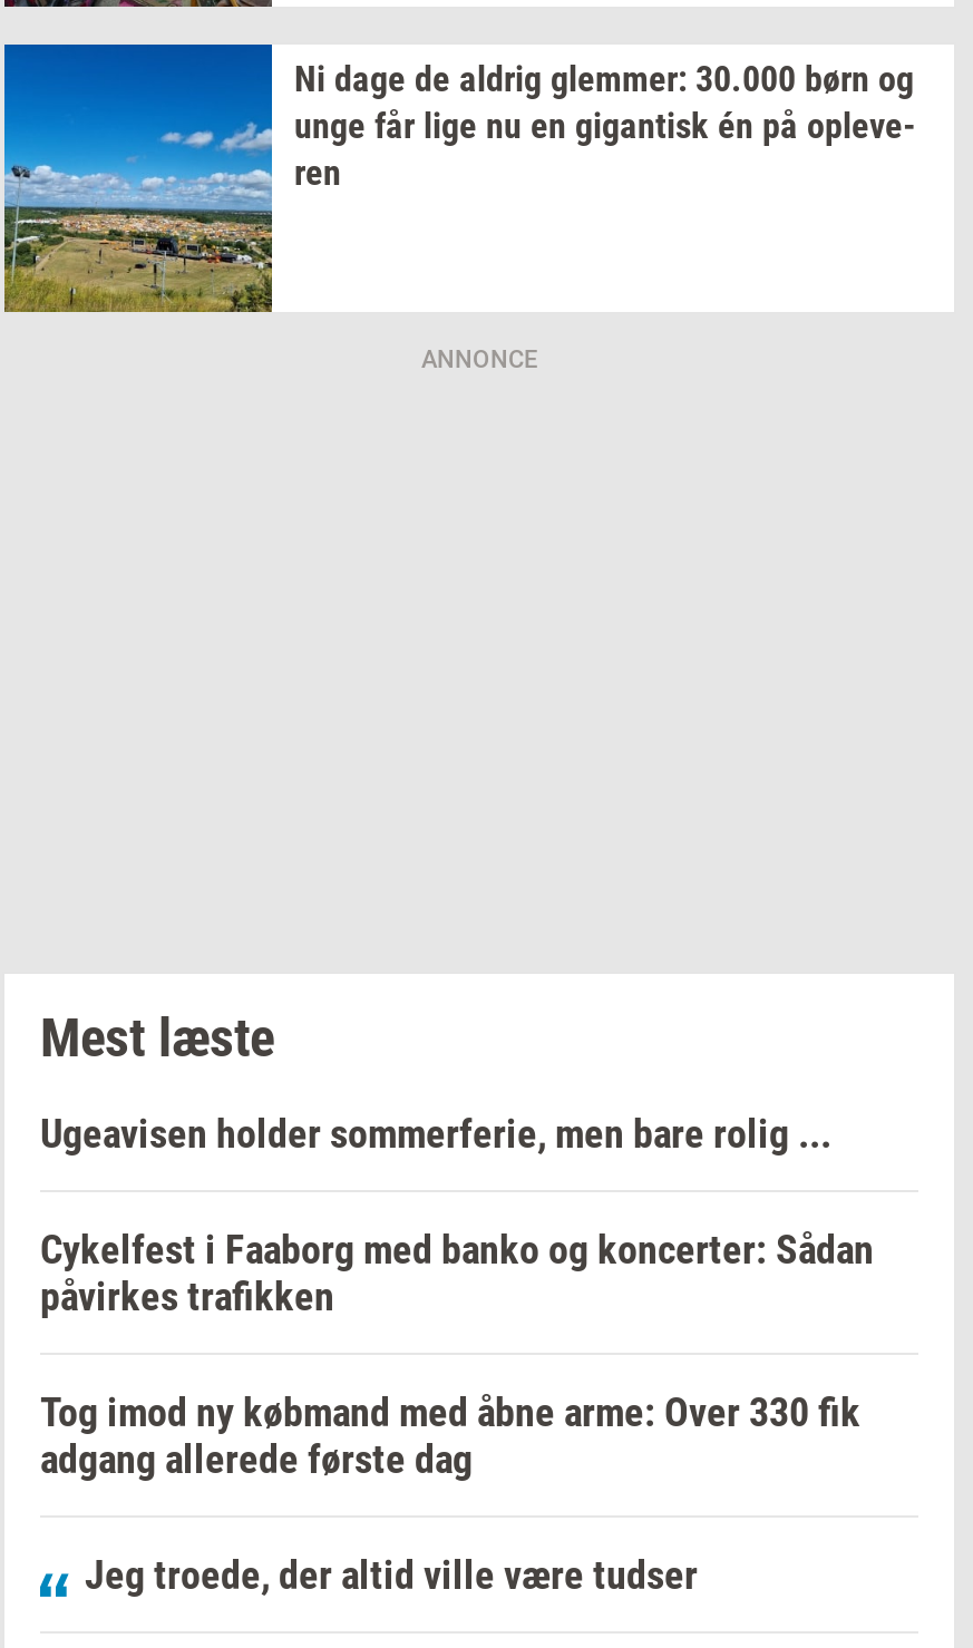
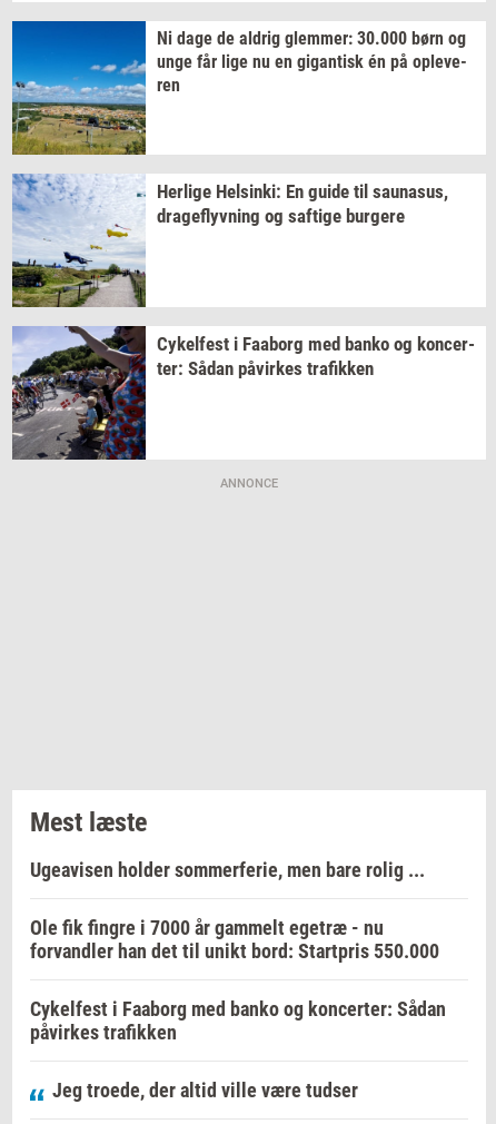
none -> [11,172,448,308] [image] | Herlige Helsinki: En guide til saunasus, | drageflyvning og saftige burgere
none -> [11,325,475,461] [image] | Cykelfest i Faaborg med banko og koncer | ter: Sådan påvirkes trafikken
none -> [30,916,439,963] Ole fik fingre i 7000 år gammelt egetræ - nu | forvandler han det til unikt bord: Startpris 550.000
moved [40,1226,874,1319] -> [30,997,446,1044]: Cykelfest i Faaborg med banko og koncerter: Sådan | påvirkes trafikken
[40,1388,860,1482] Tog imod ny købmand med åbne arme: Over 330 fik | adgang allerede første dag -> none

